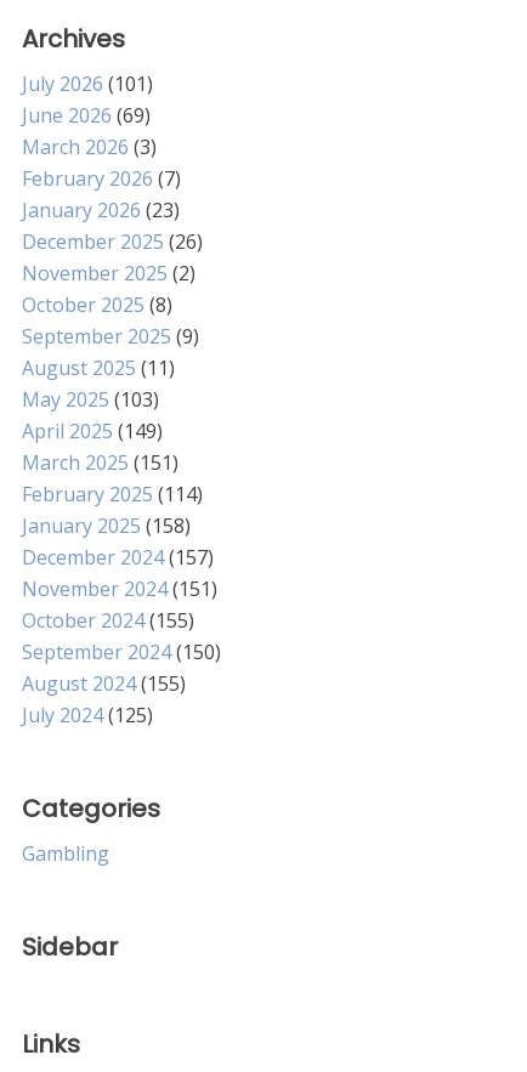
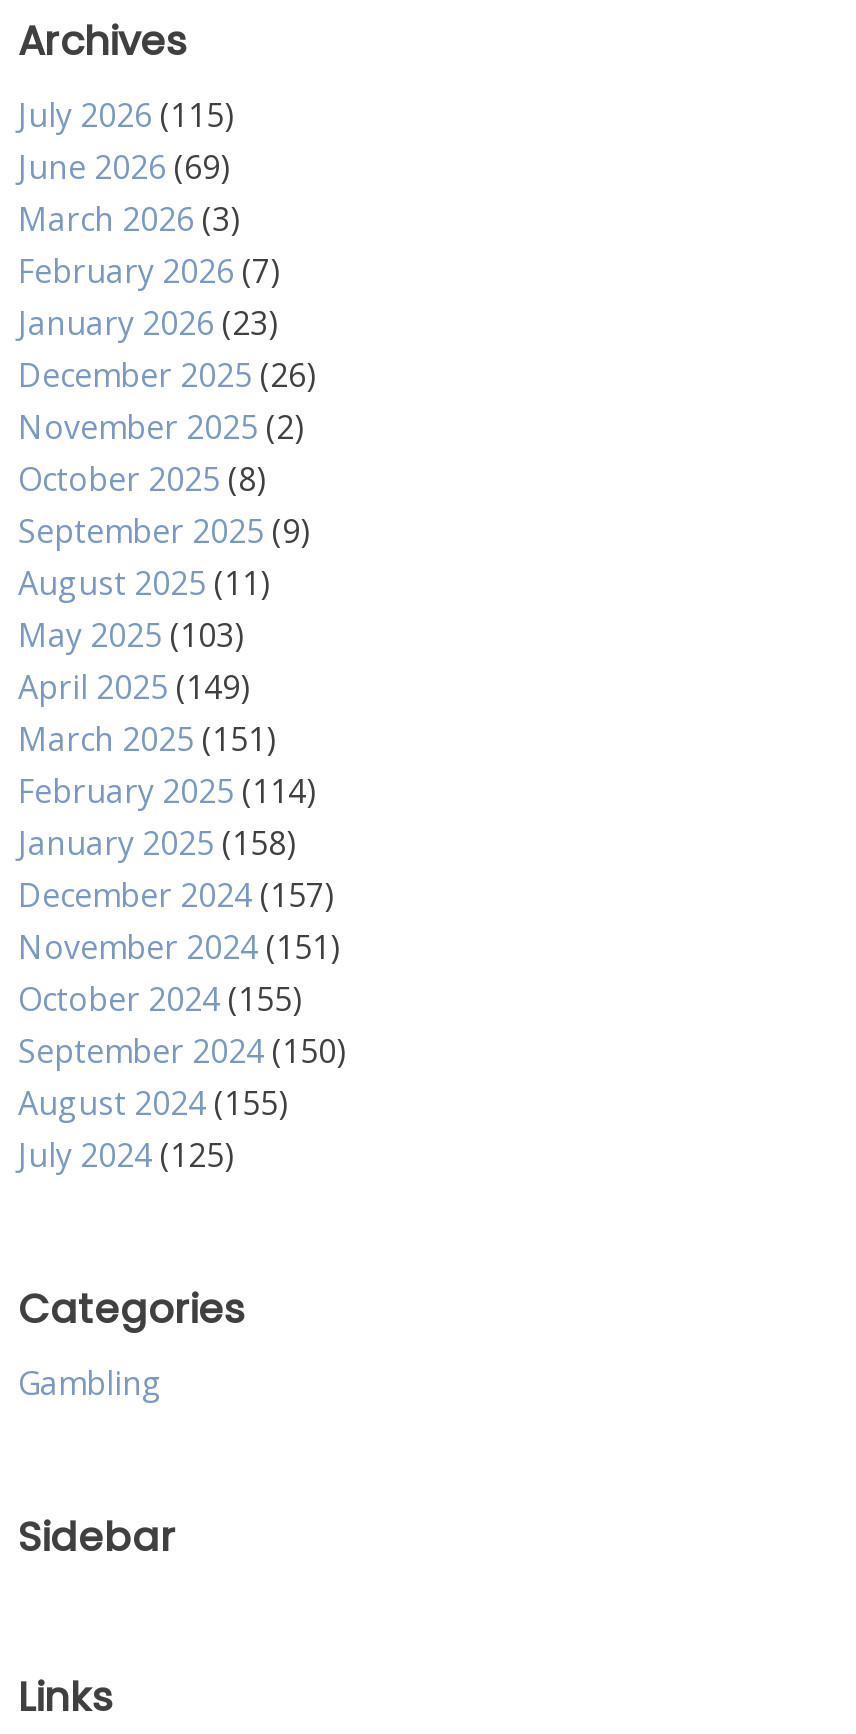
[22,70,153,97] July 2026 (101) -> [18,93,234,137] July 2026 (115)

